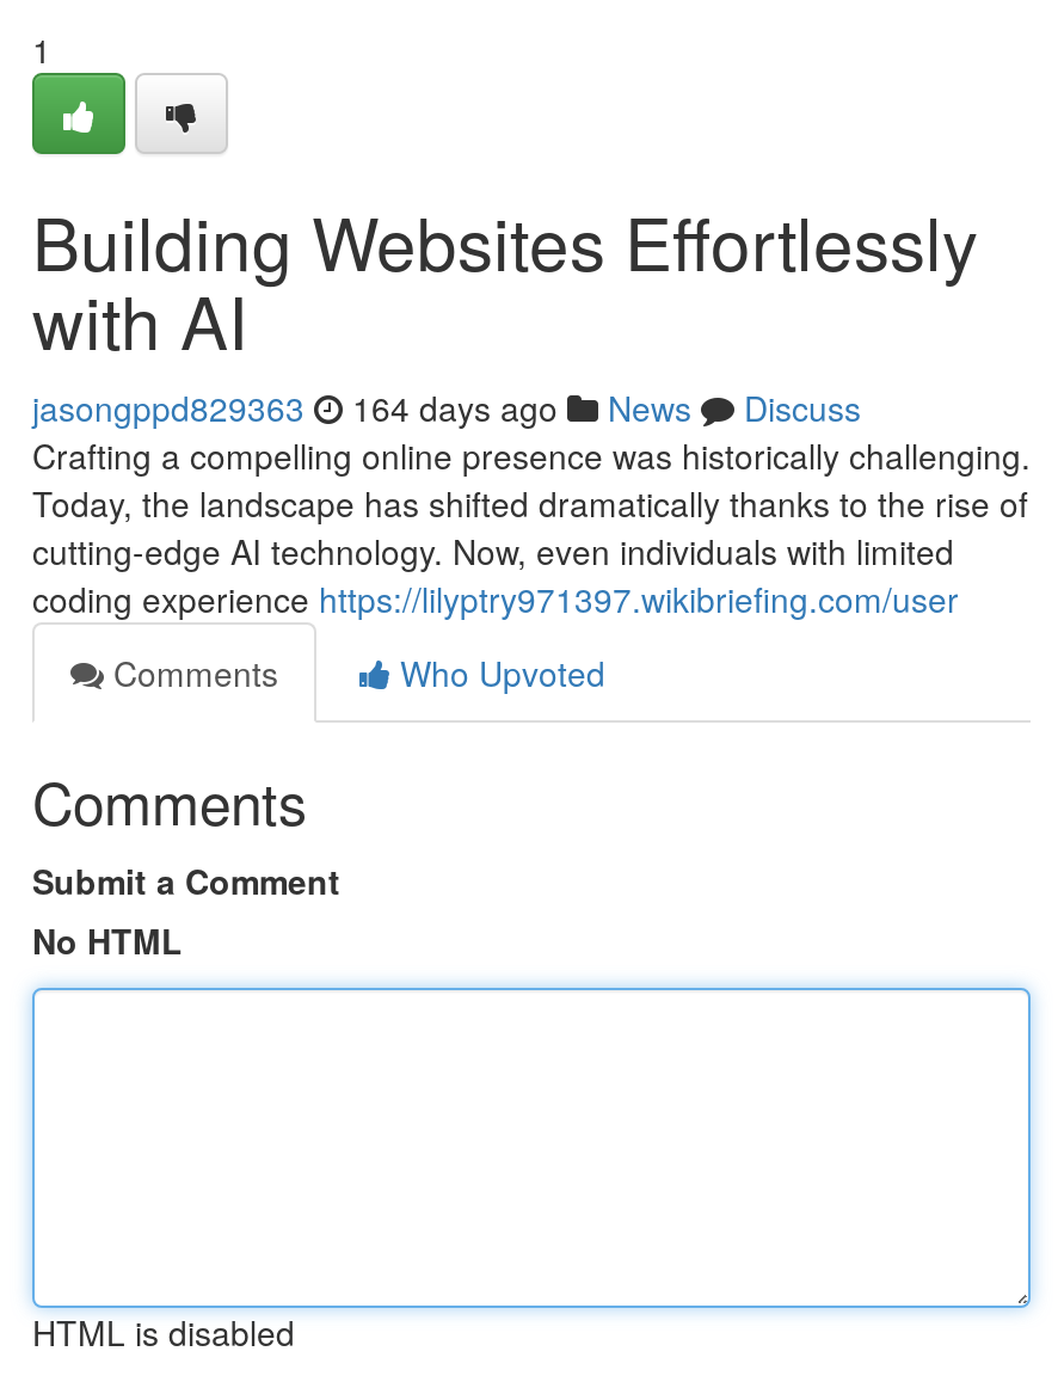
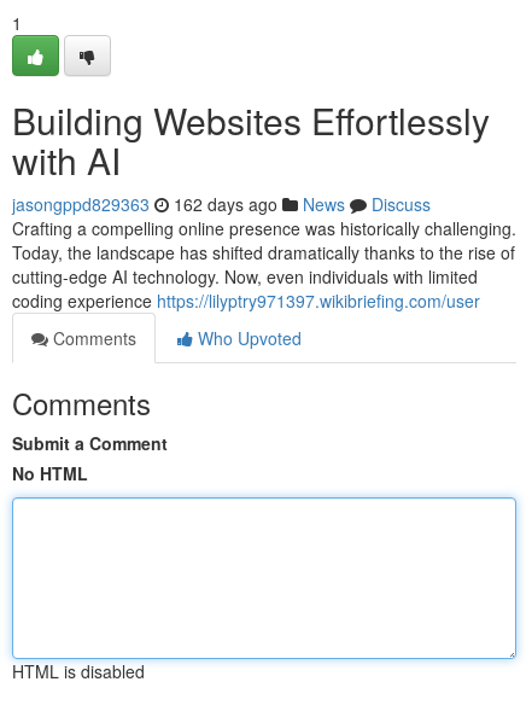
[32,383,861,431] jasongppd829363 164 days ago News Discuss -> [12,192,431,216] jasongppd829363 162 days ago News Discuss

